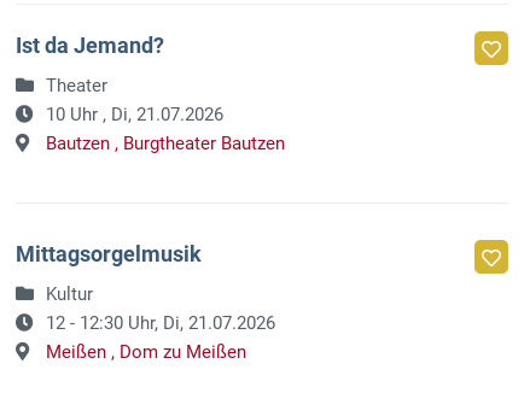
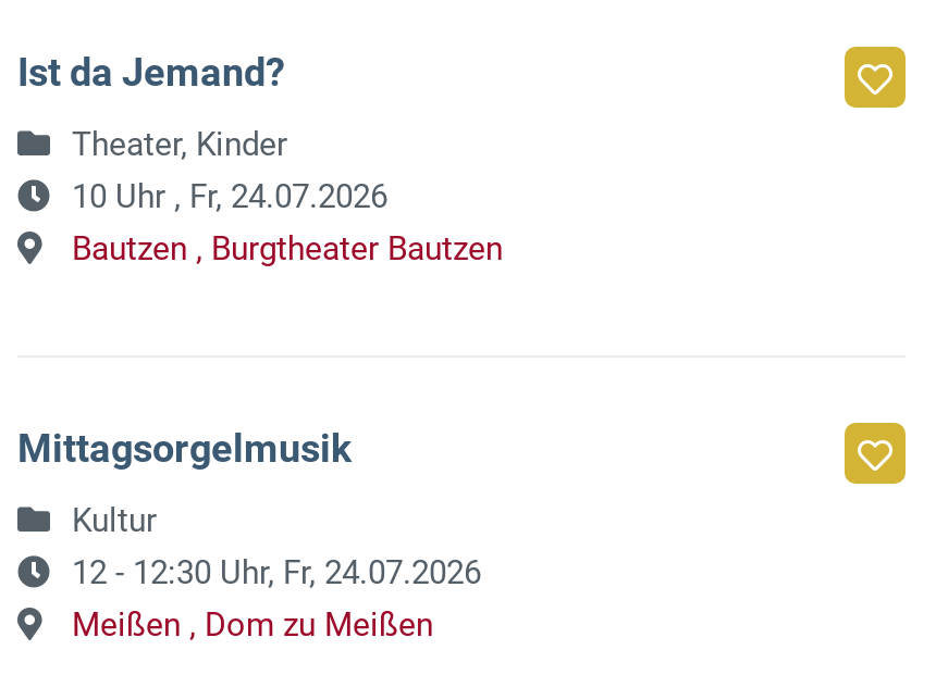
[46,75,223,126] Theater | 10 Uhr , Di, 21.07.2026 -> [72,124,387,216] Theater, Kinder | 10 Uhr , Fr, 24.07.2026
[46,312,275,334] 12 - 12:30 Uhr, Di, 21.07.2026 -> [72,553,481,592] 12 - 12:30 Uhr, Fr, 24.07.2026

